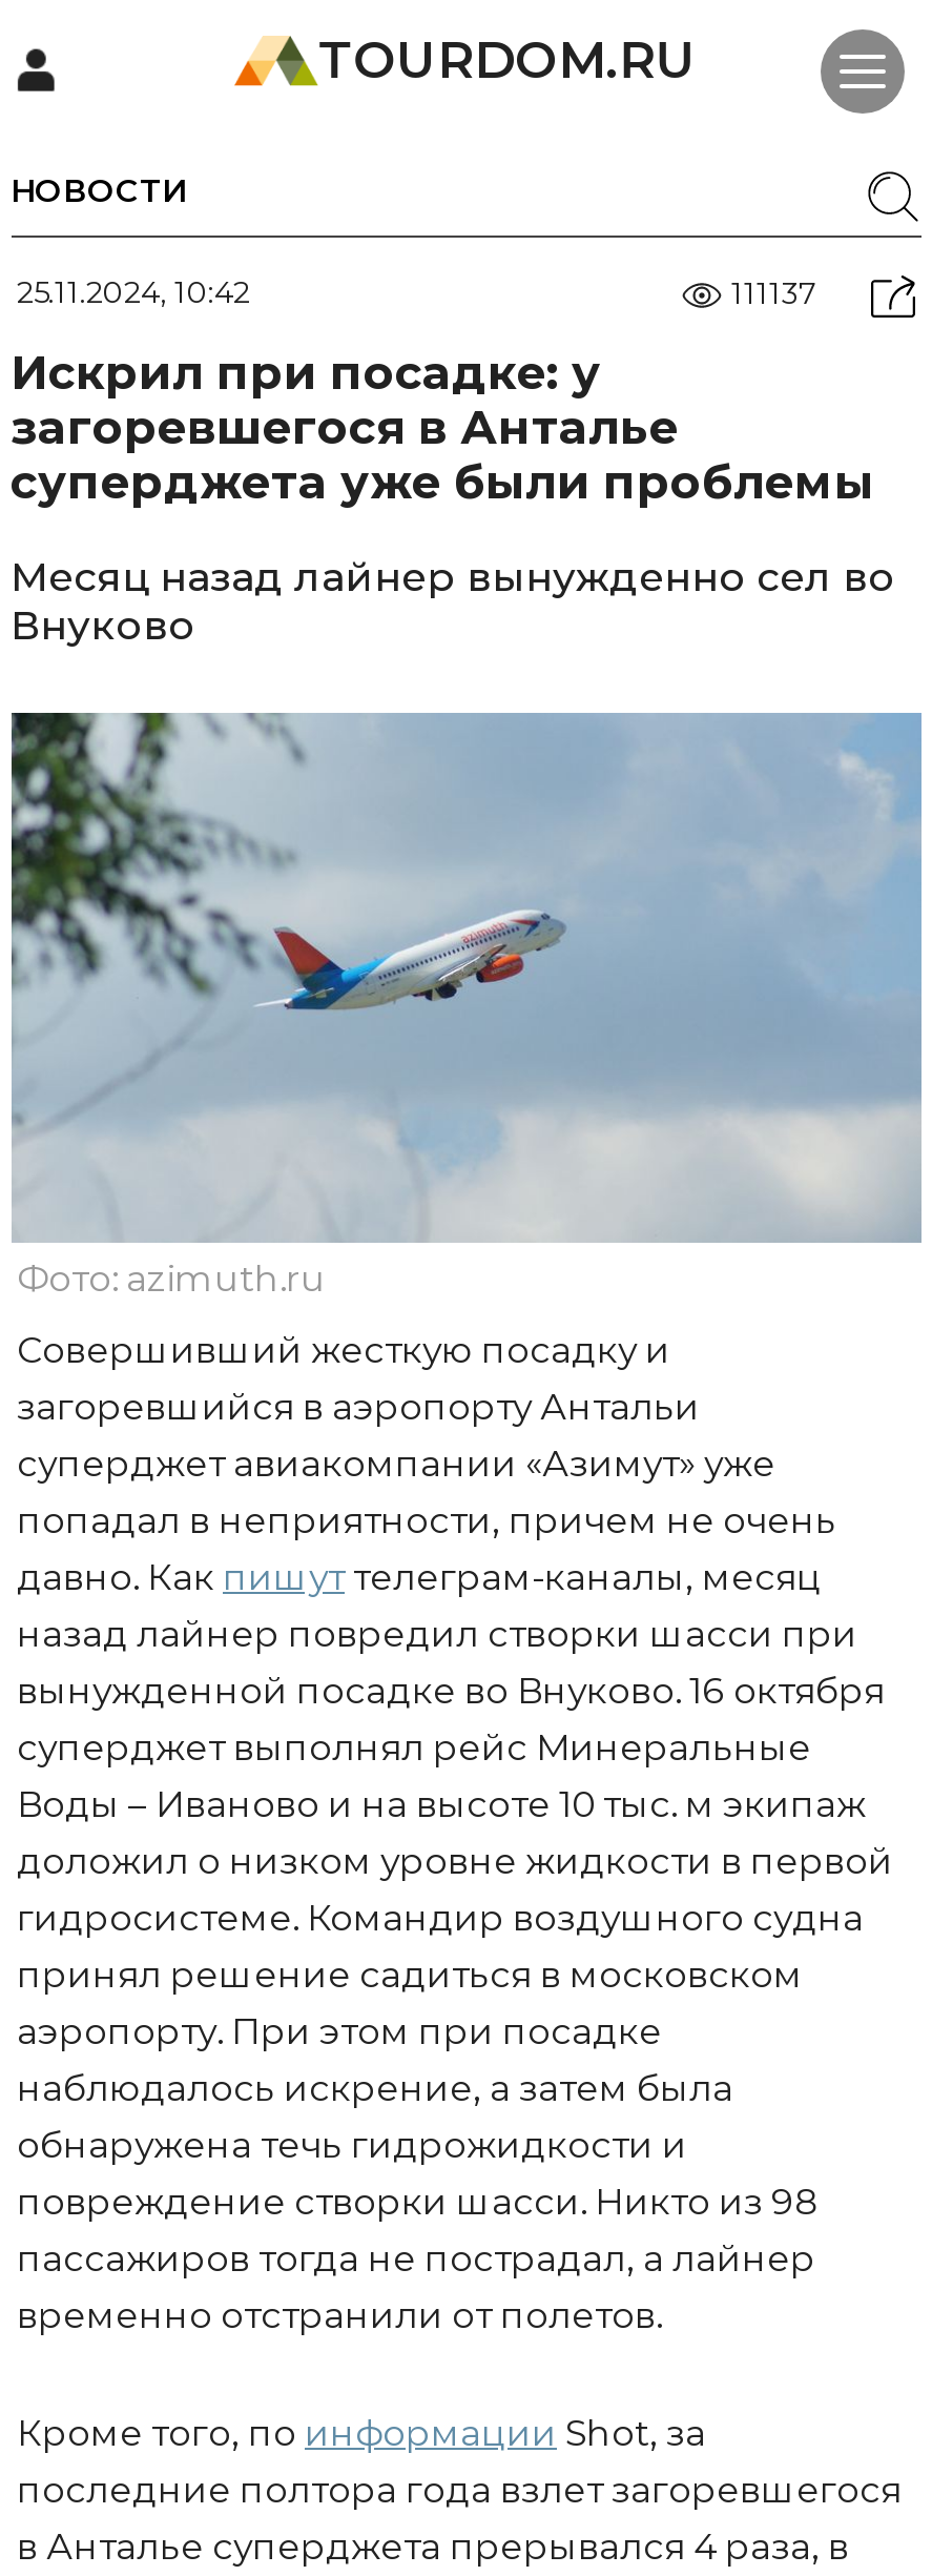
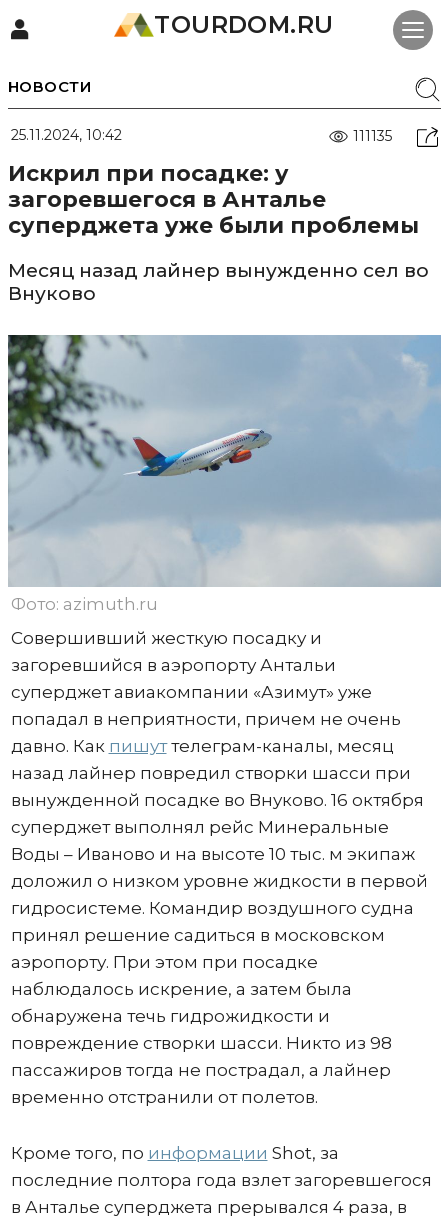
[723,275,817,313] 111137 -> [348,127,391,145] 111135

